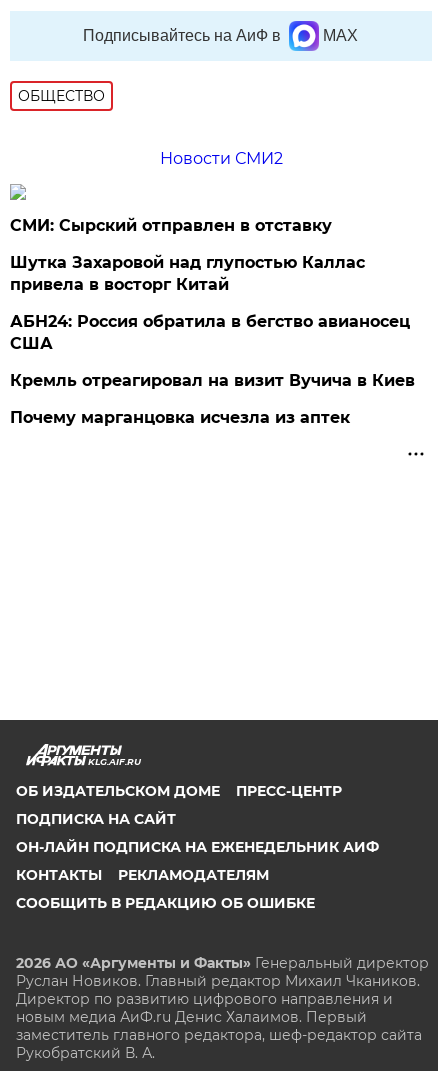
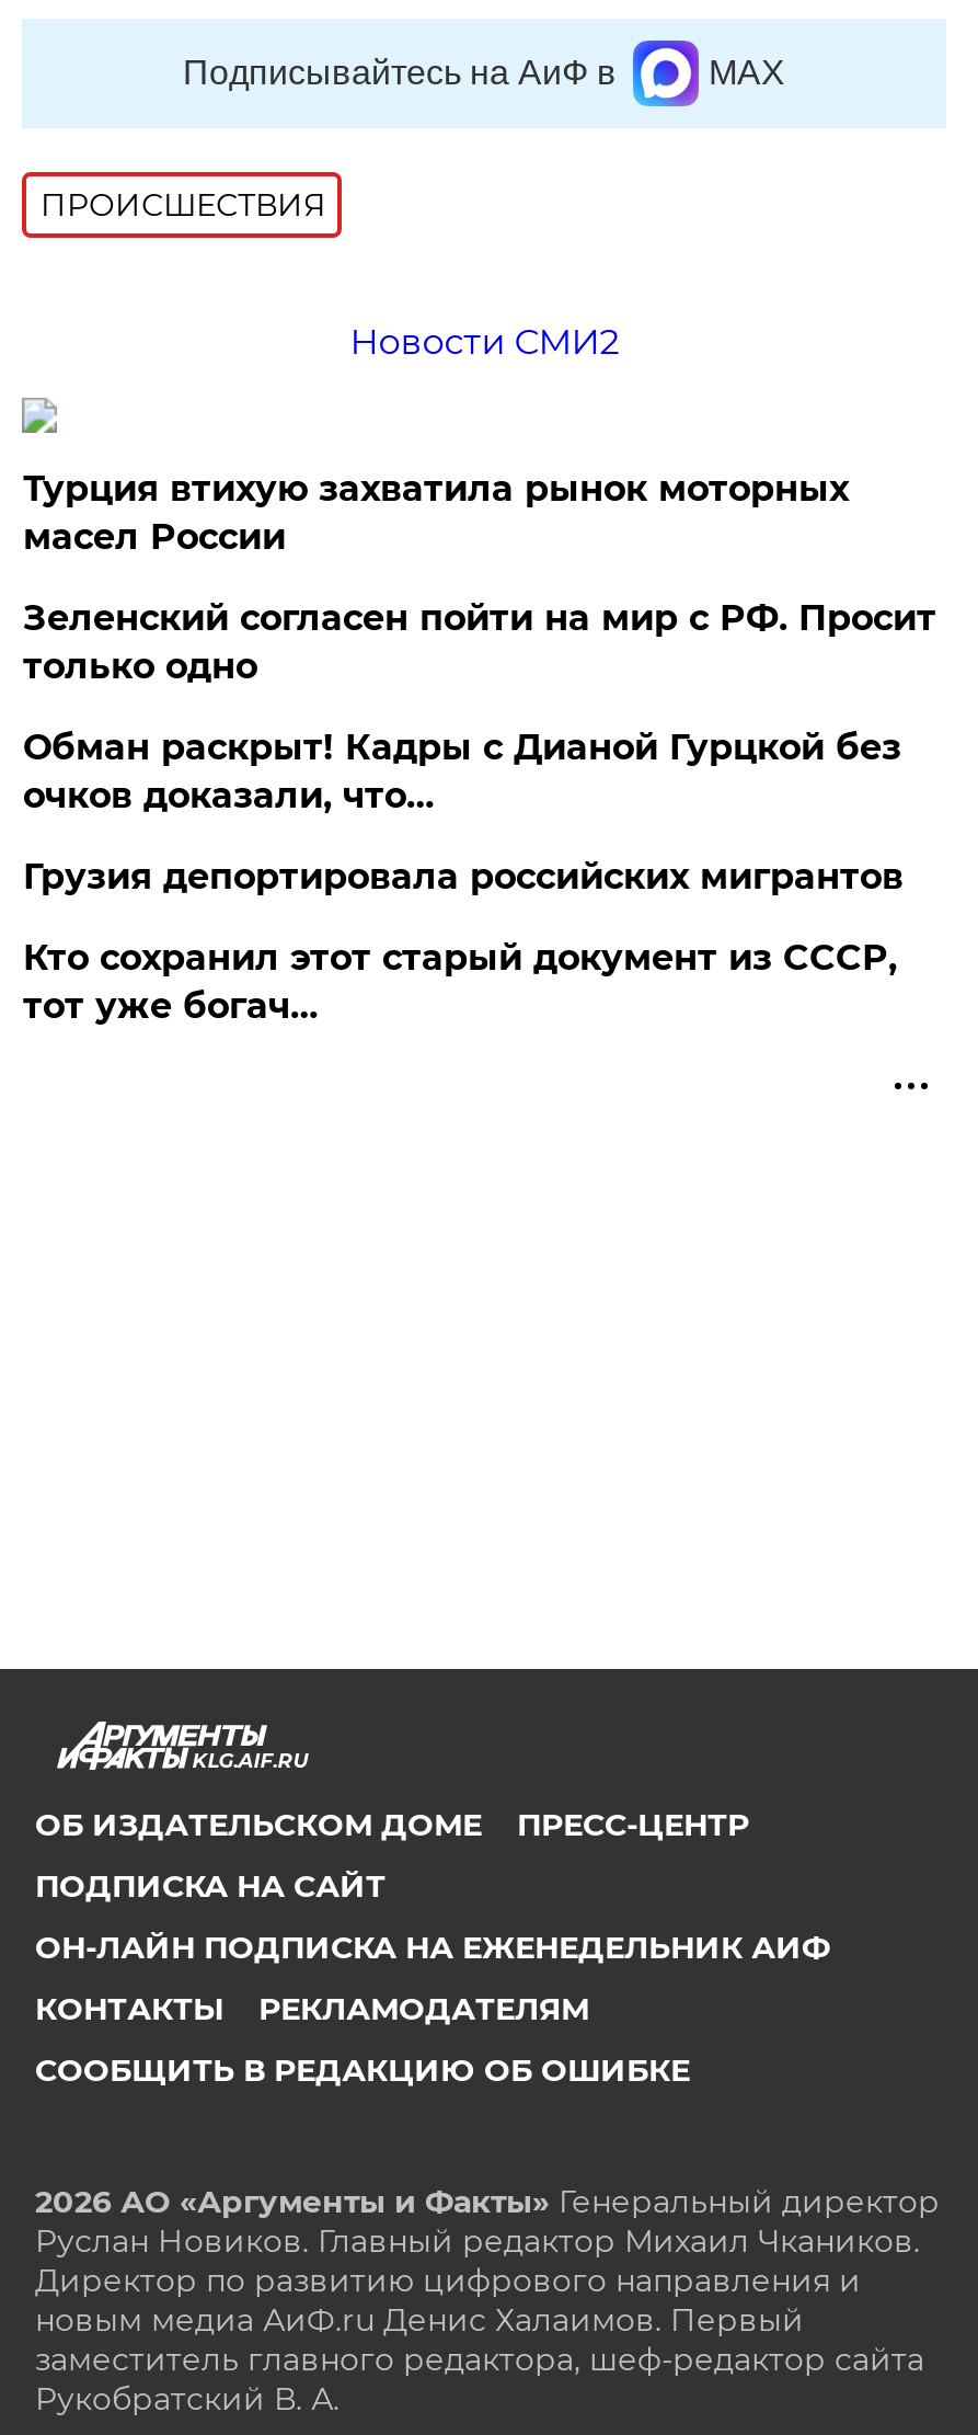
[18,87,105,105] ОБЩЕСТВО -> [40,185,325,225] ПРОИСШЕСТВИЯ
[10,216,332,235] СМИ: Сырский отправлен в отставку -> [23,468,849,558] Турция втихую захватила рынок моторных | масел России
[10,253,365,294] Шутка Захаровой над глупостью Каллас | привела в восторг Китай -> [23,597,936,687] Зеленский согласен пойти на мир с РФ. Просит | только одно
[10,312,410,353] АБН24: Россия обратила в бегство авианосец | США -> [23,727,901,816] Обман раскрыт! Кадры с Дианой Гурцкой без | очков доказали, что…
[10,371,415,390] Кремль отреагировал на визит Вучича в Киев -> [23,856,903,898] Грузия депортировала российских мигрантов
[10,408,350,427] Почему марганцовка исчезла из аптек -> [23,937,897,1027] Кто сохранил этот старый документ из СССР, | тот уже богач…

